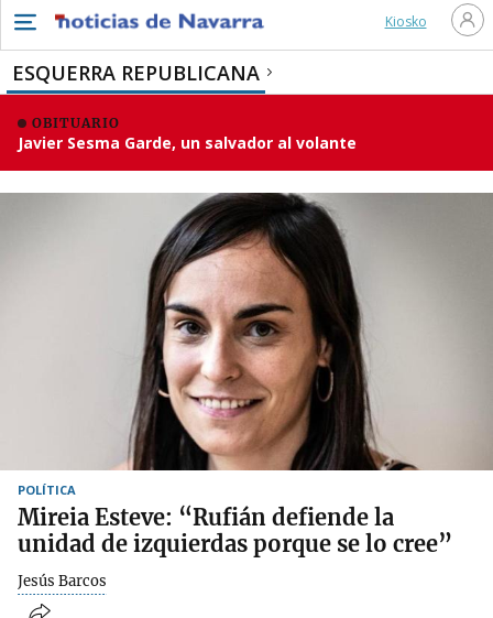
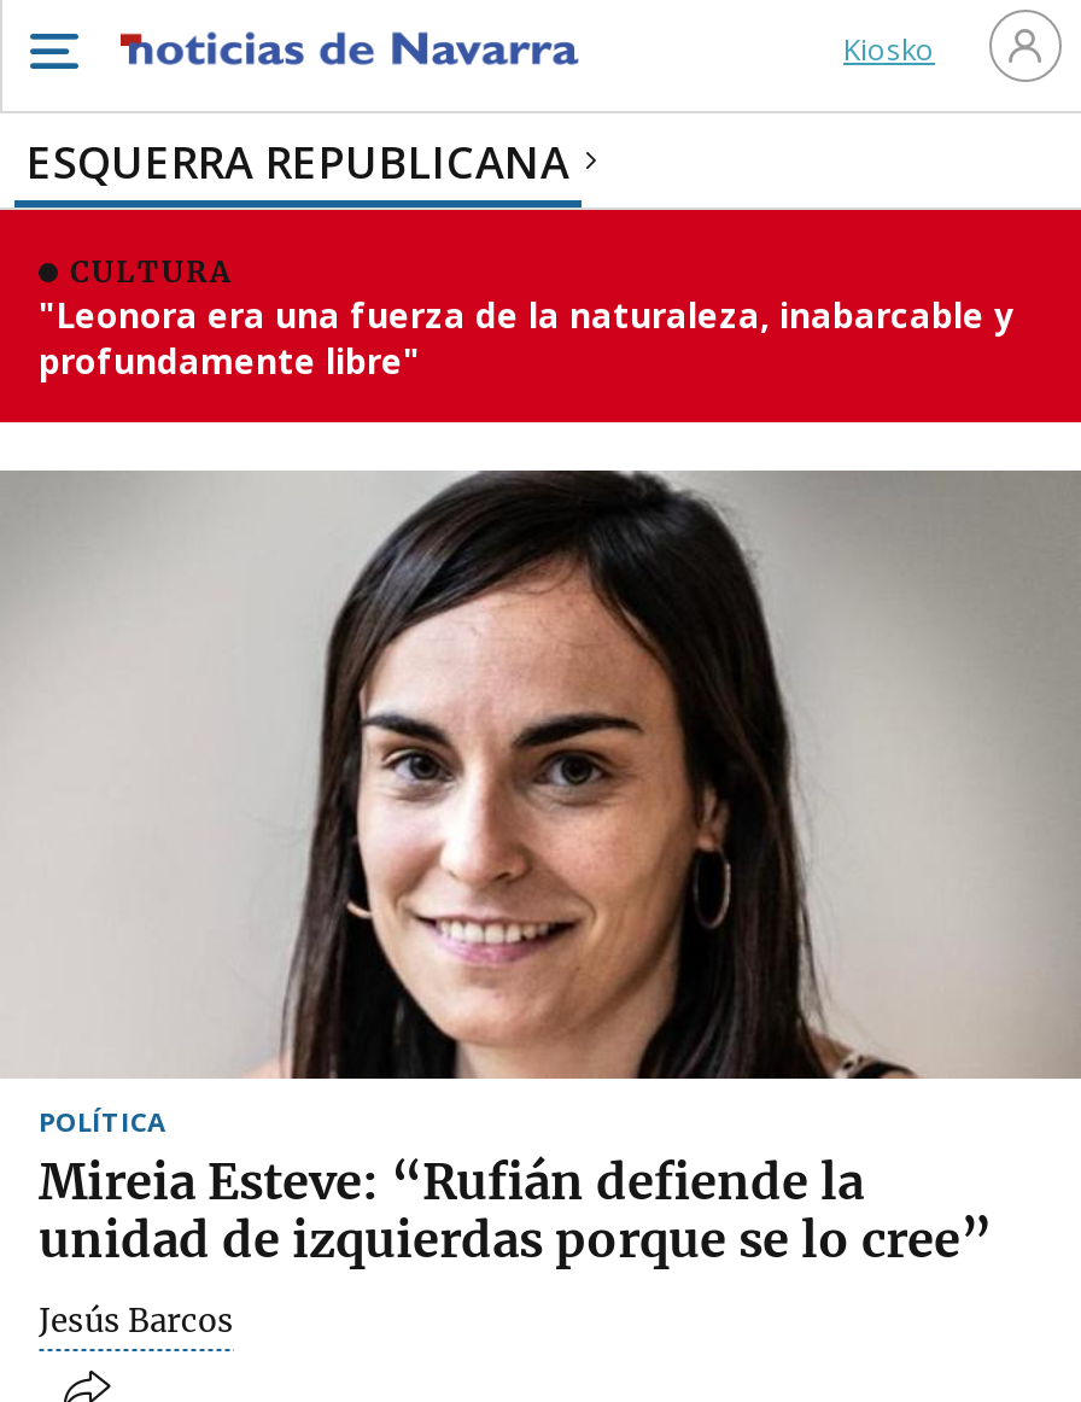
[18,115,357,153] OBITUARIO | Javier Sesma Garde, un salvador al volante -> [39,253,1013,384] CULTURA | "Leonora era una fuerza de la naturaleza, inabarcable y | profundamente libre"

